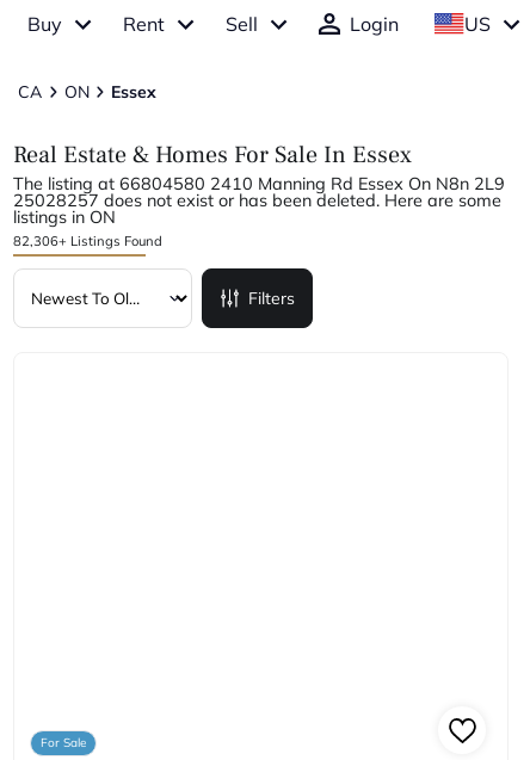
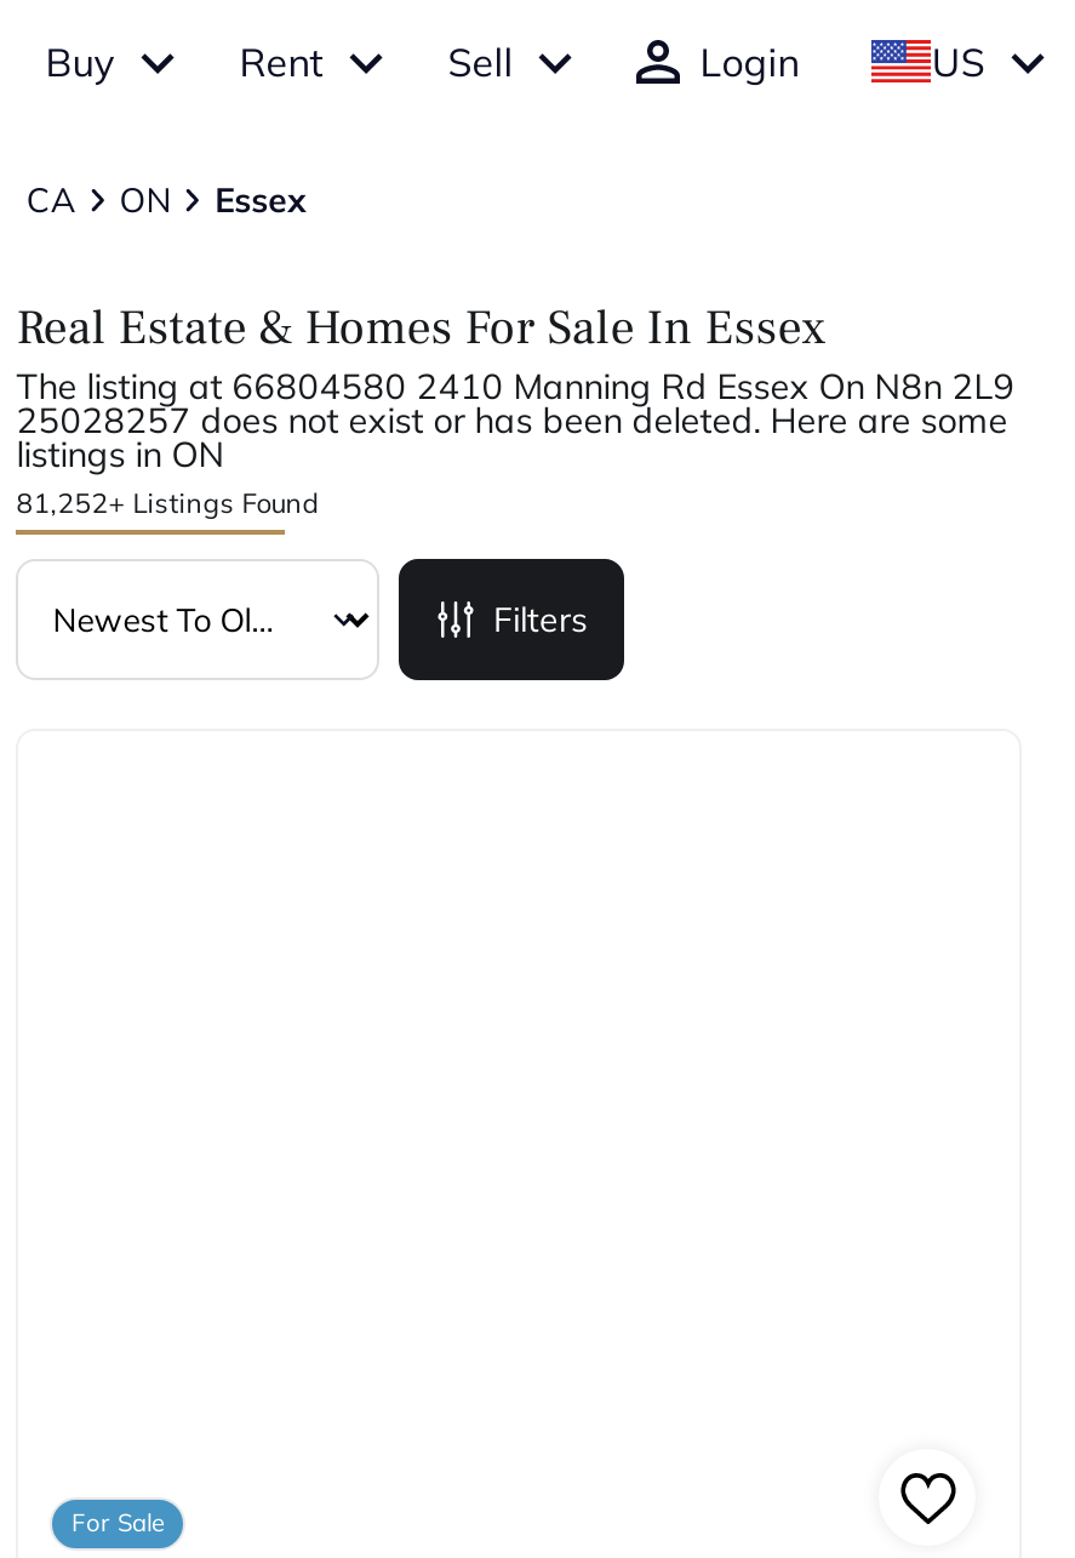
[13,233,163,249] 82,306+ Listings Found -> [16,486,319,520] 81,252+ Listings Found

